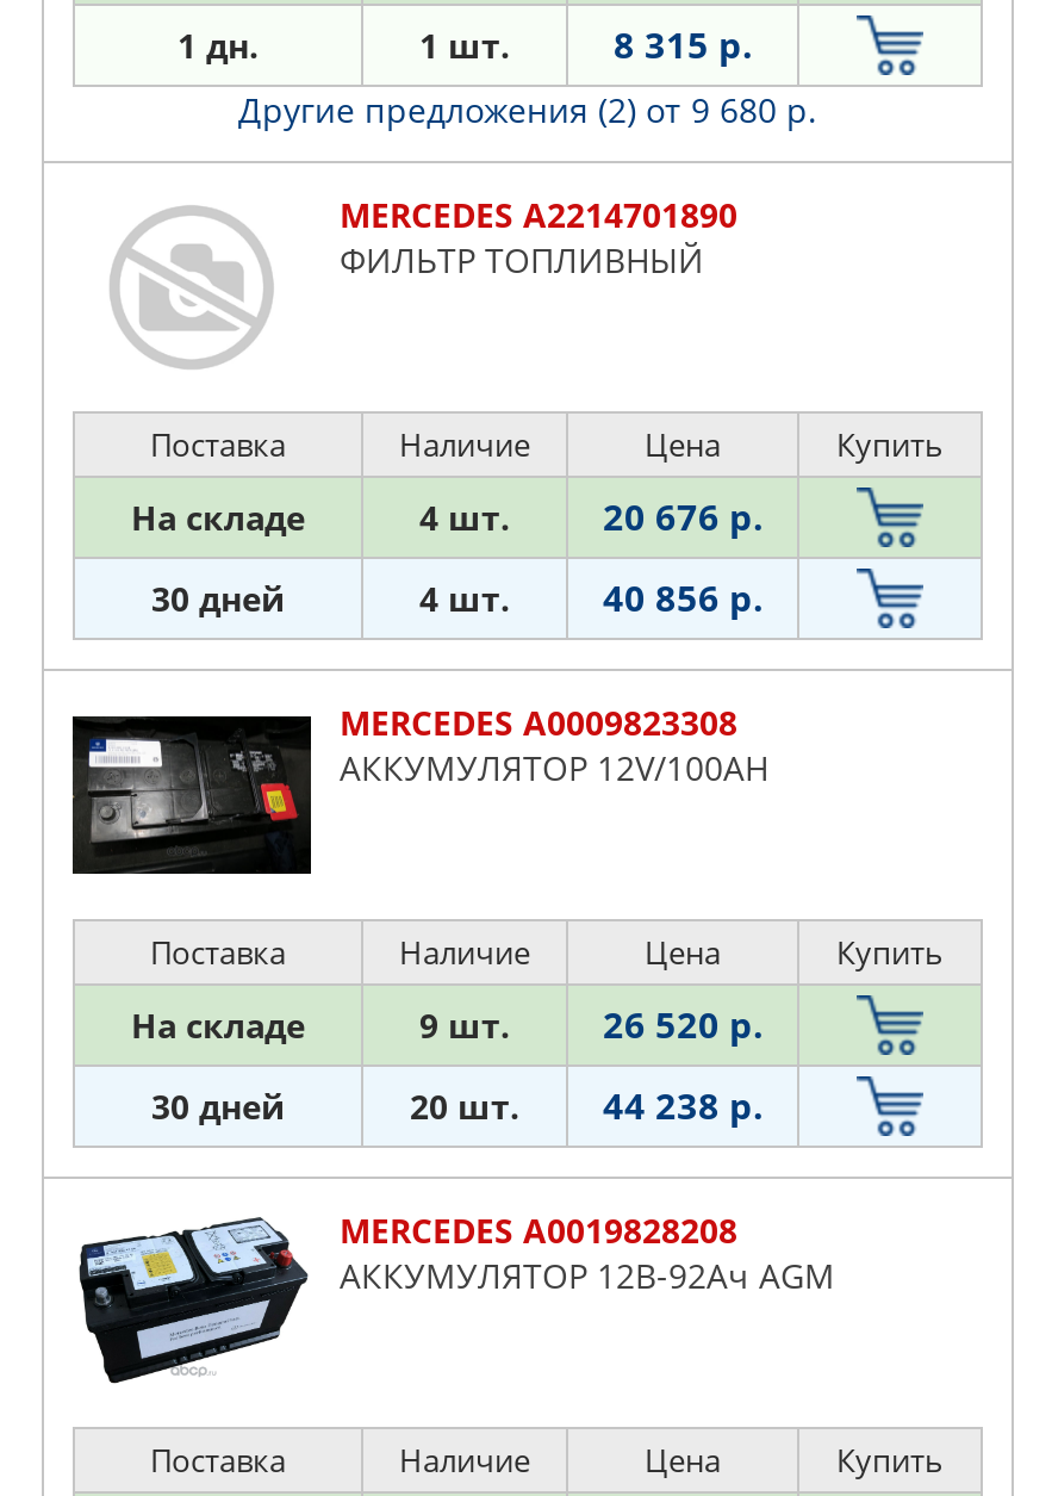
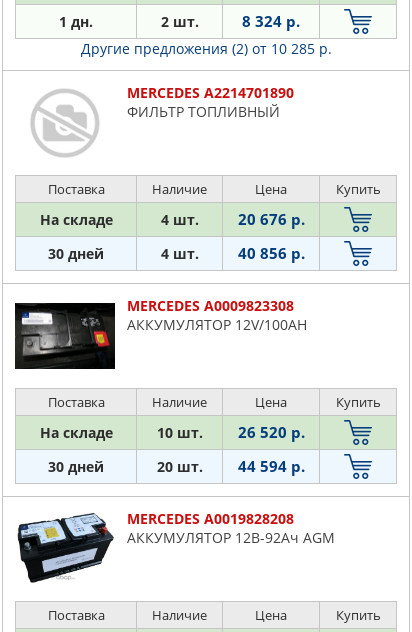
[419,23,510,68] 1 шт. -> [160,12,198,31] 2 шт.
[614,21,752,68] 8 315 р. -> [242,11,300,31] 8 324 р.
[238,87,817,133] Другие предложения (2) от 9 680 р. -> [80,39,331,58] Другие предложения (2) от 10 285 р.
[419,1003,510,1048] 9 шт. -> [156,423,202,442] 10 шт.
[410,1081,762,1129] 20 шт. 44 238 р. -> [156,456,304,476] 20 шт. 44 594 р.

